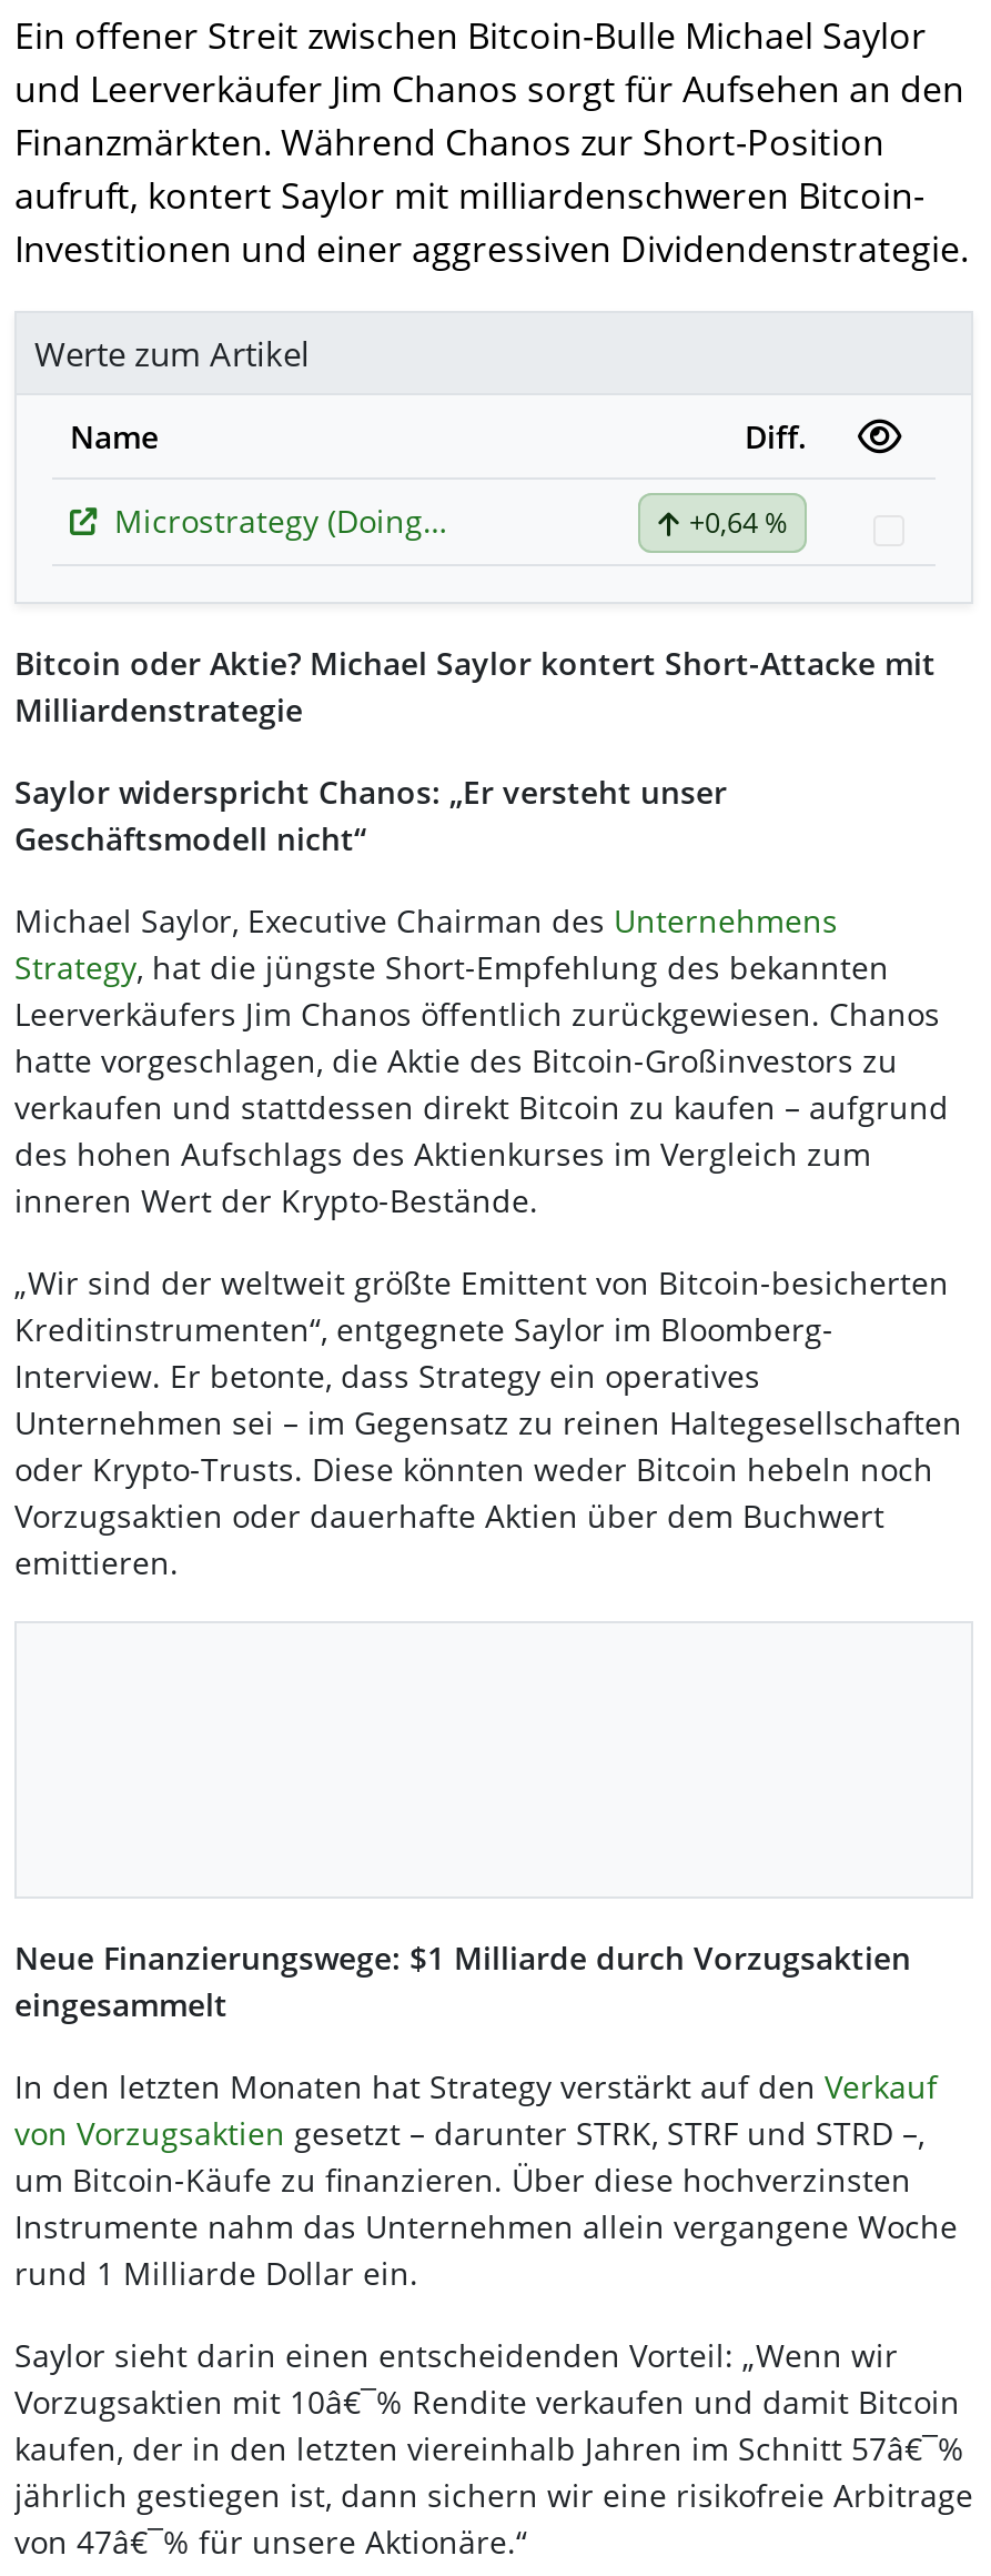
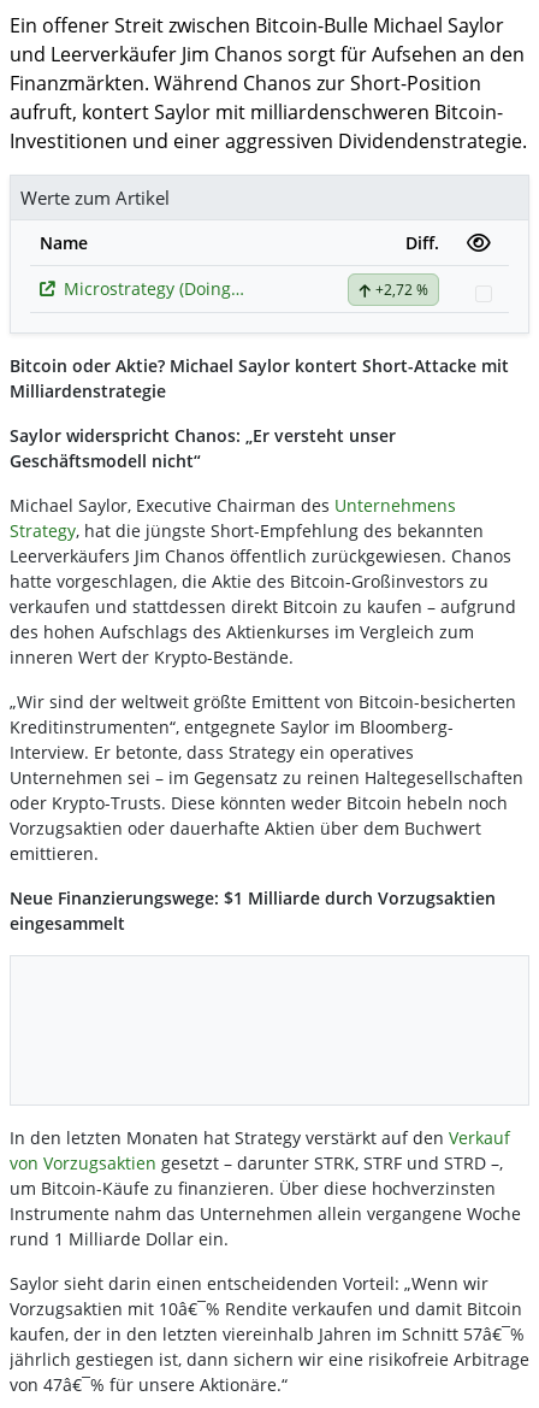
[689,504,787,542] +0,64 % -> [375,279,428,300] +2,72 %
moved [14,1936,911,2025] -> [10,886,496,935]: Neue Finanzierungswege: $1 Milliarde durch Vorzugsaktien | eingesammelt

